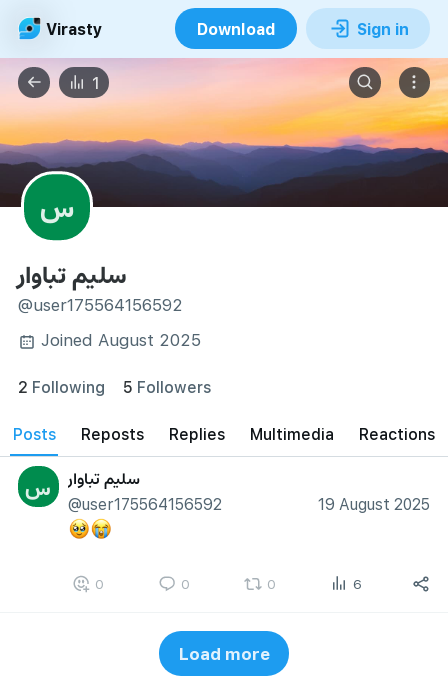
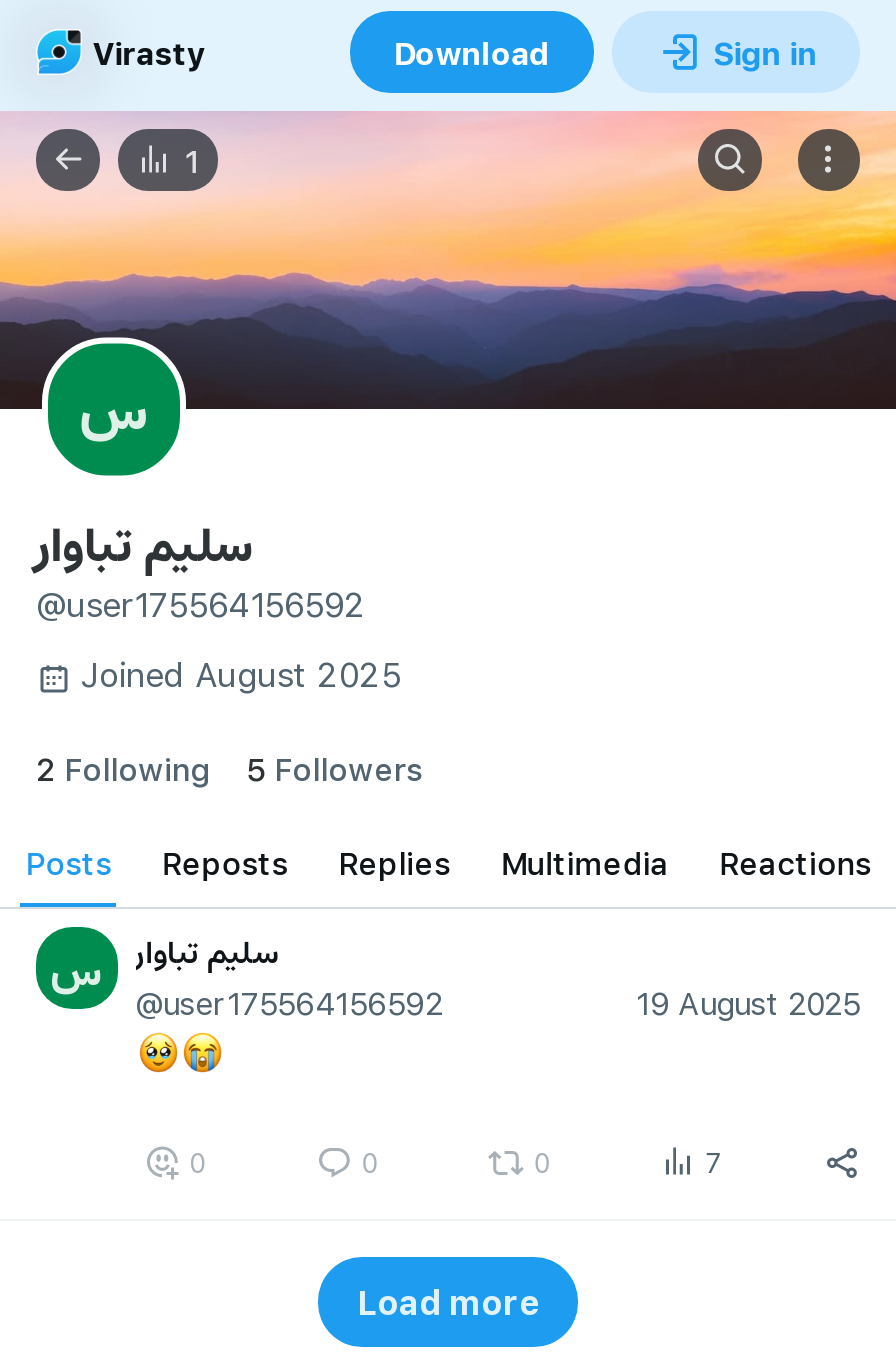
[353,573,362,592] 6 -> [706,1142,722,1180] 7

